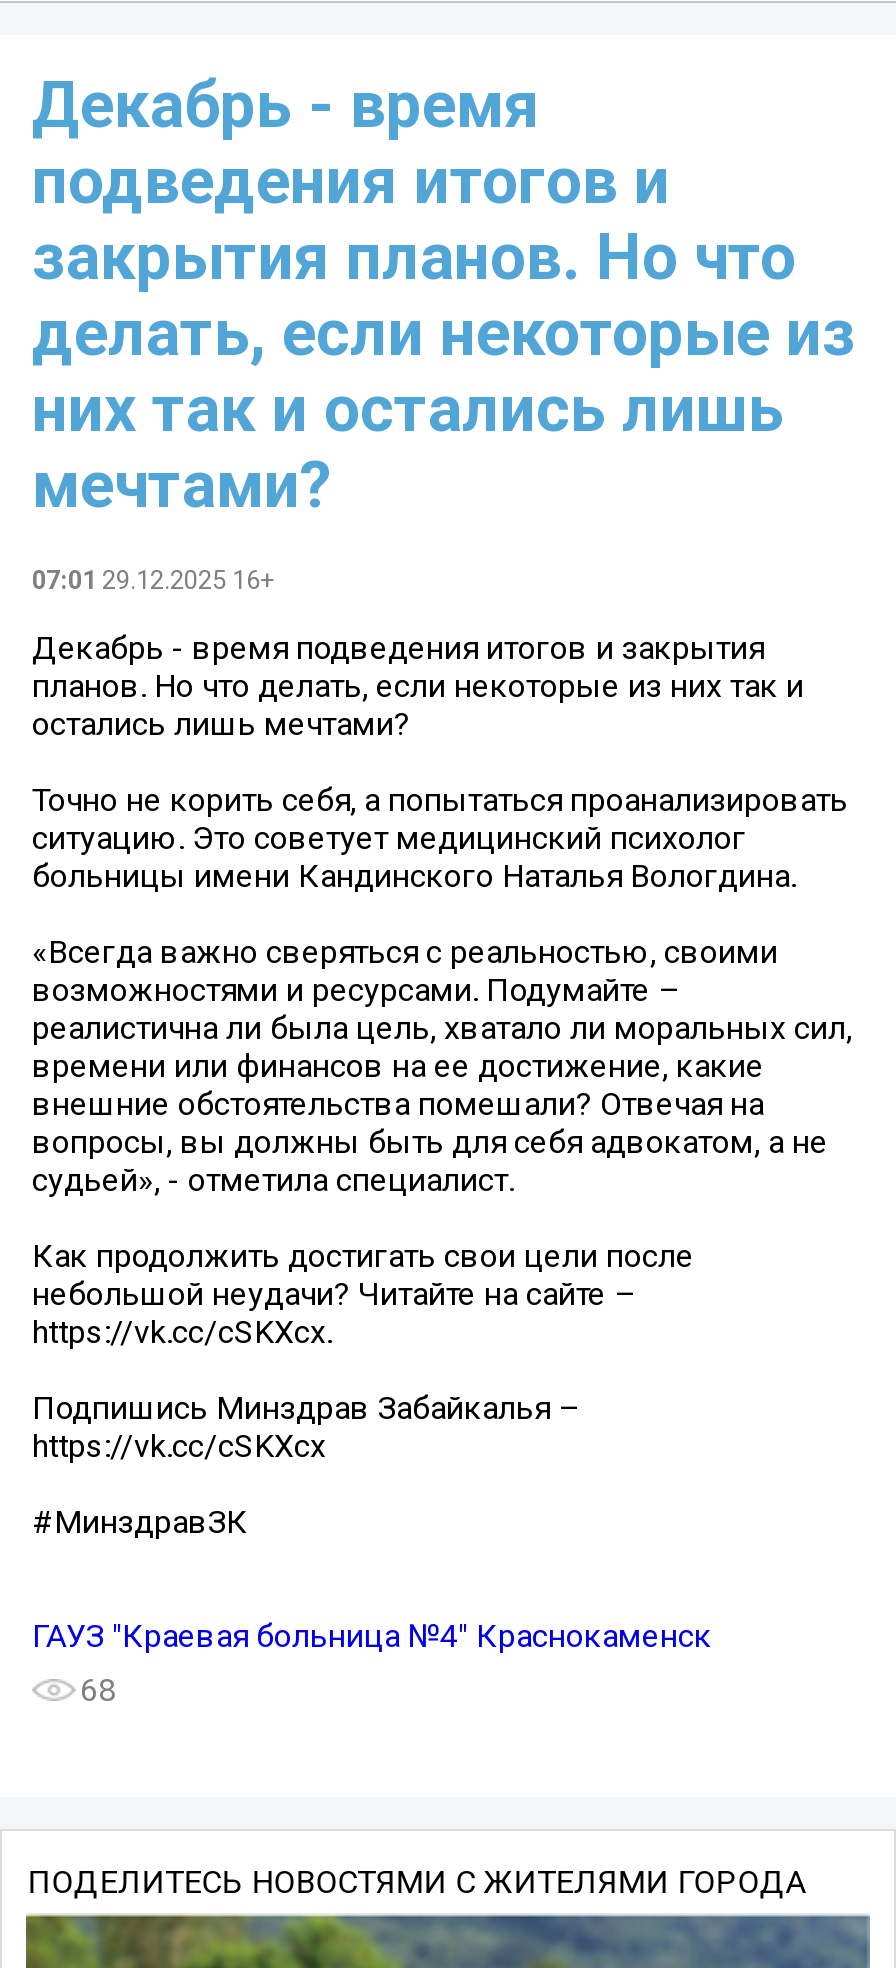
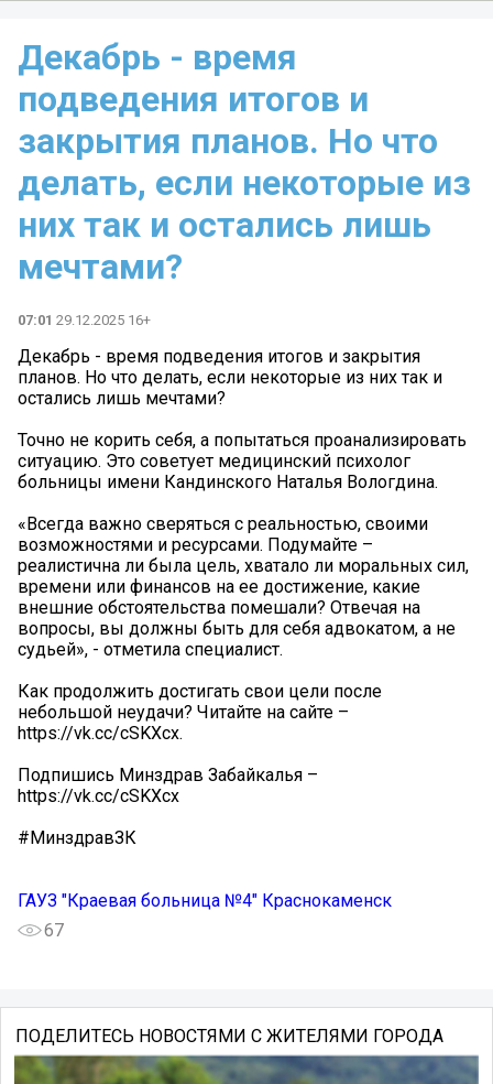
[80,1671,116,1709] 68 -> [44,920,64,941] 67

